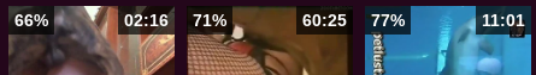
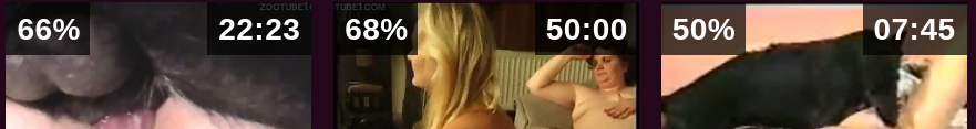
[124,11,169,30] 02:16 -> [218,10,300,45] 22:23
[193,11,347,30] 71% | 60:25 -> [345,10,628,45] 68% | 50:00
[371,11,525,30] 77% | 11:01 -> [672,10,955,45] 50% | 07:45

